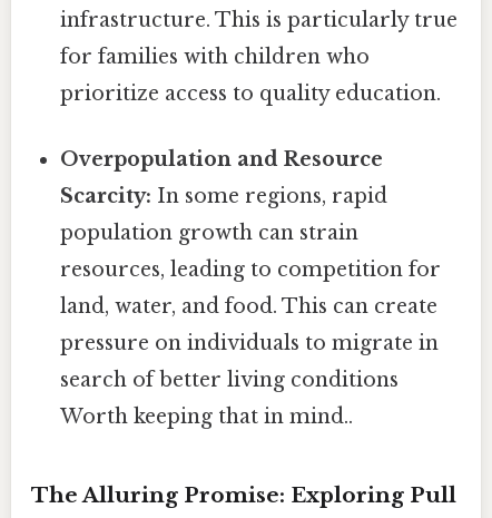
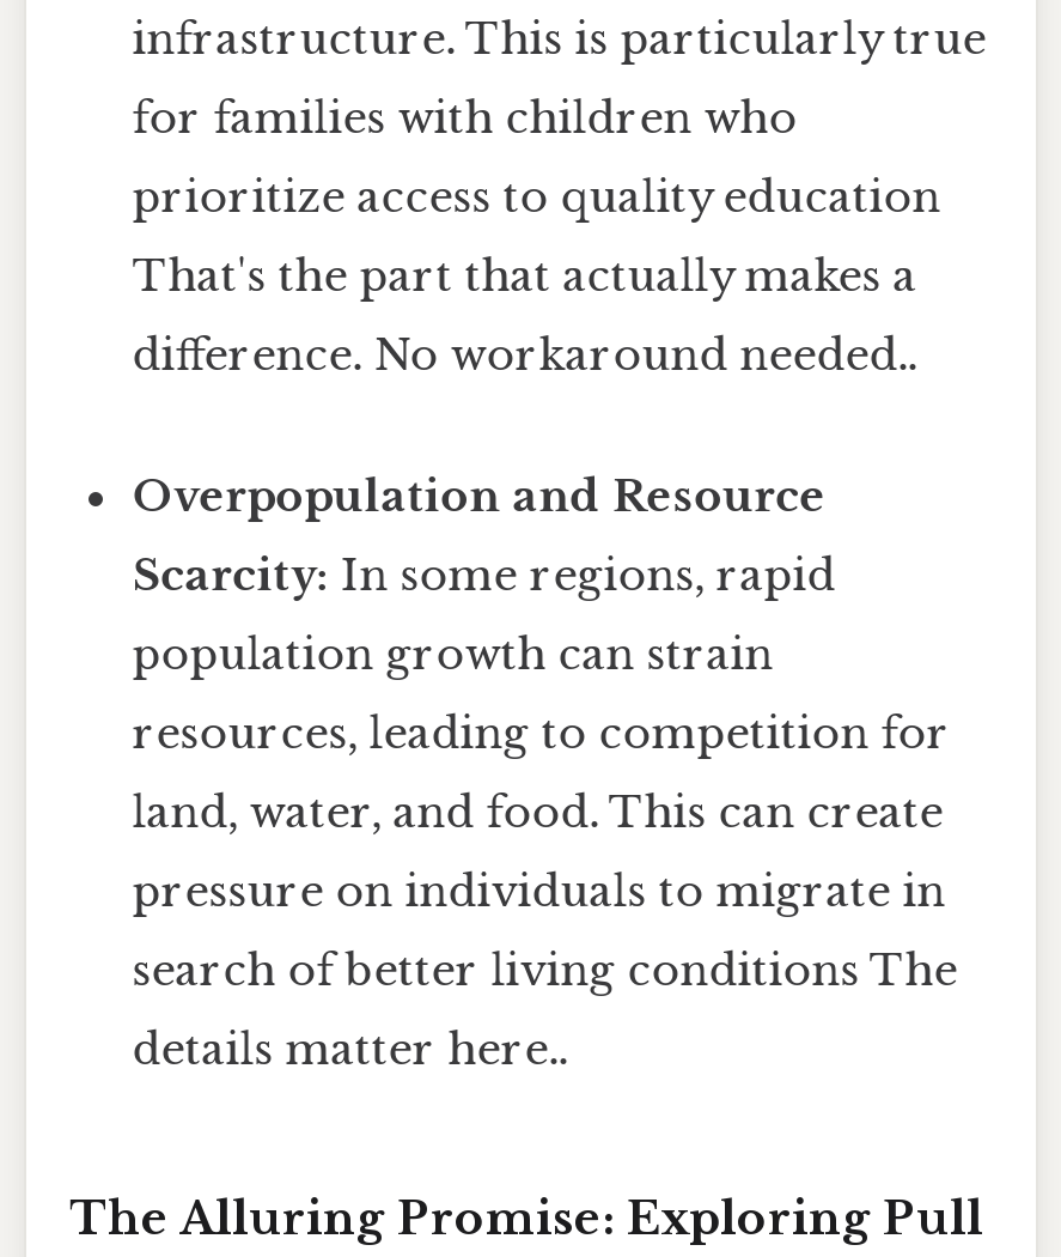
[60,82,441,106] prioritize access to quality education. -> [132,172,941,382] prioritize access to quality education | That's the part that actually makes a | difference. No workaround needed..
[60,368,399,393] search of better living conditions -> [132,946,957,998] search of better living conditions The
[60,405,353,429] Worth keeping that in mind.. -> [132,1025,567,1077] details matter here..

